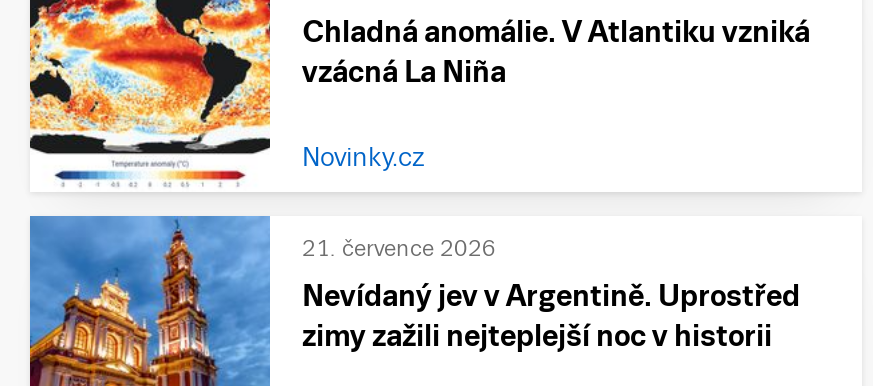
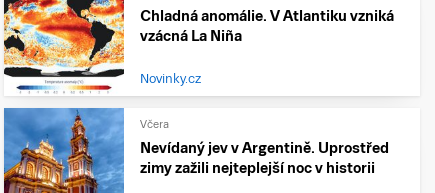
[302,236,496,260] 21. července 2026 -> [140,118,169,130] Včera

